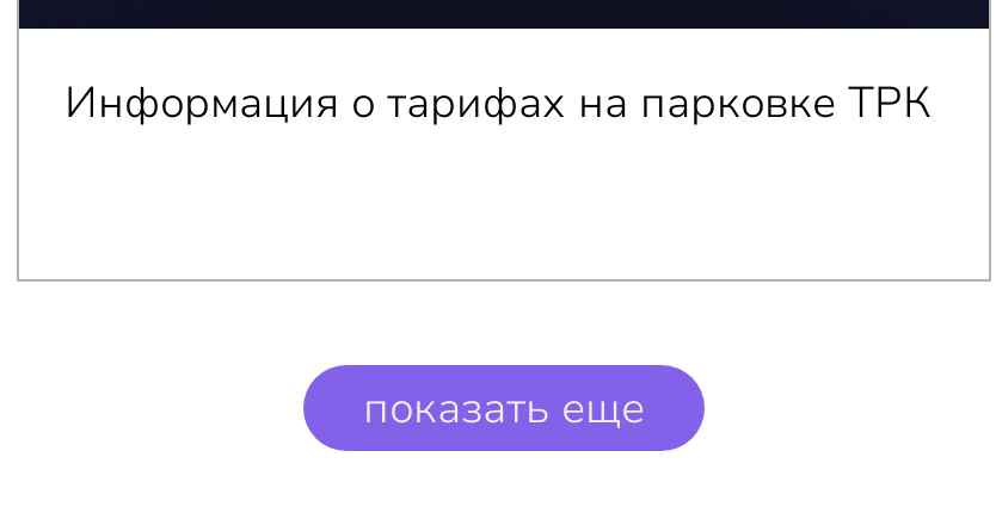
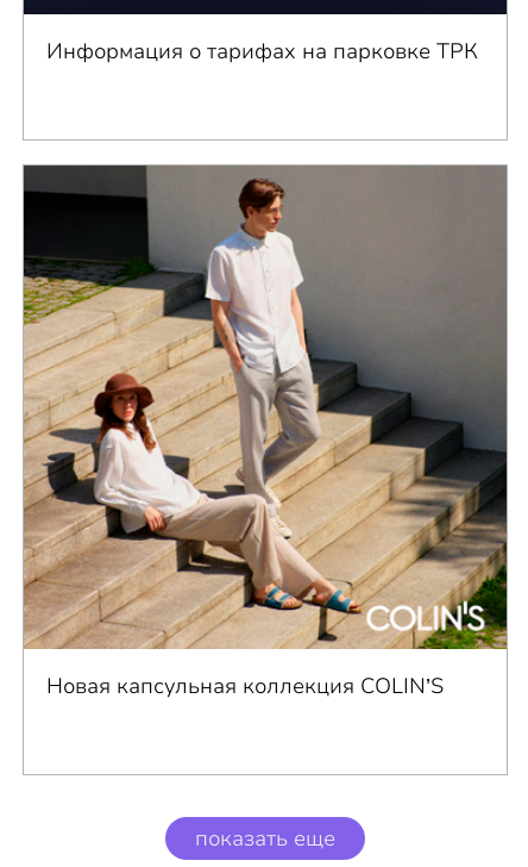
none -> [23,163,508,701] [image] | Новая капсульная коллекция COLIN’S

